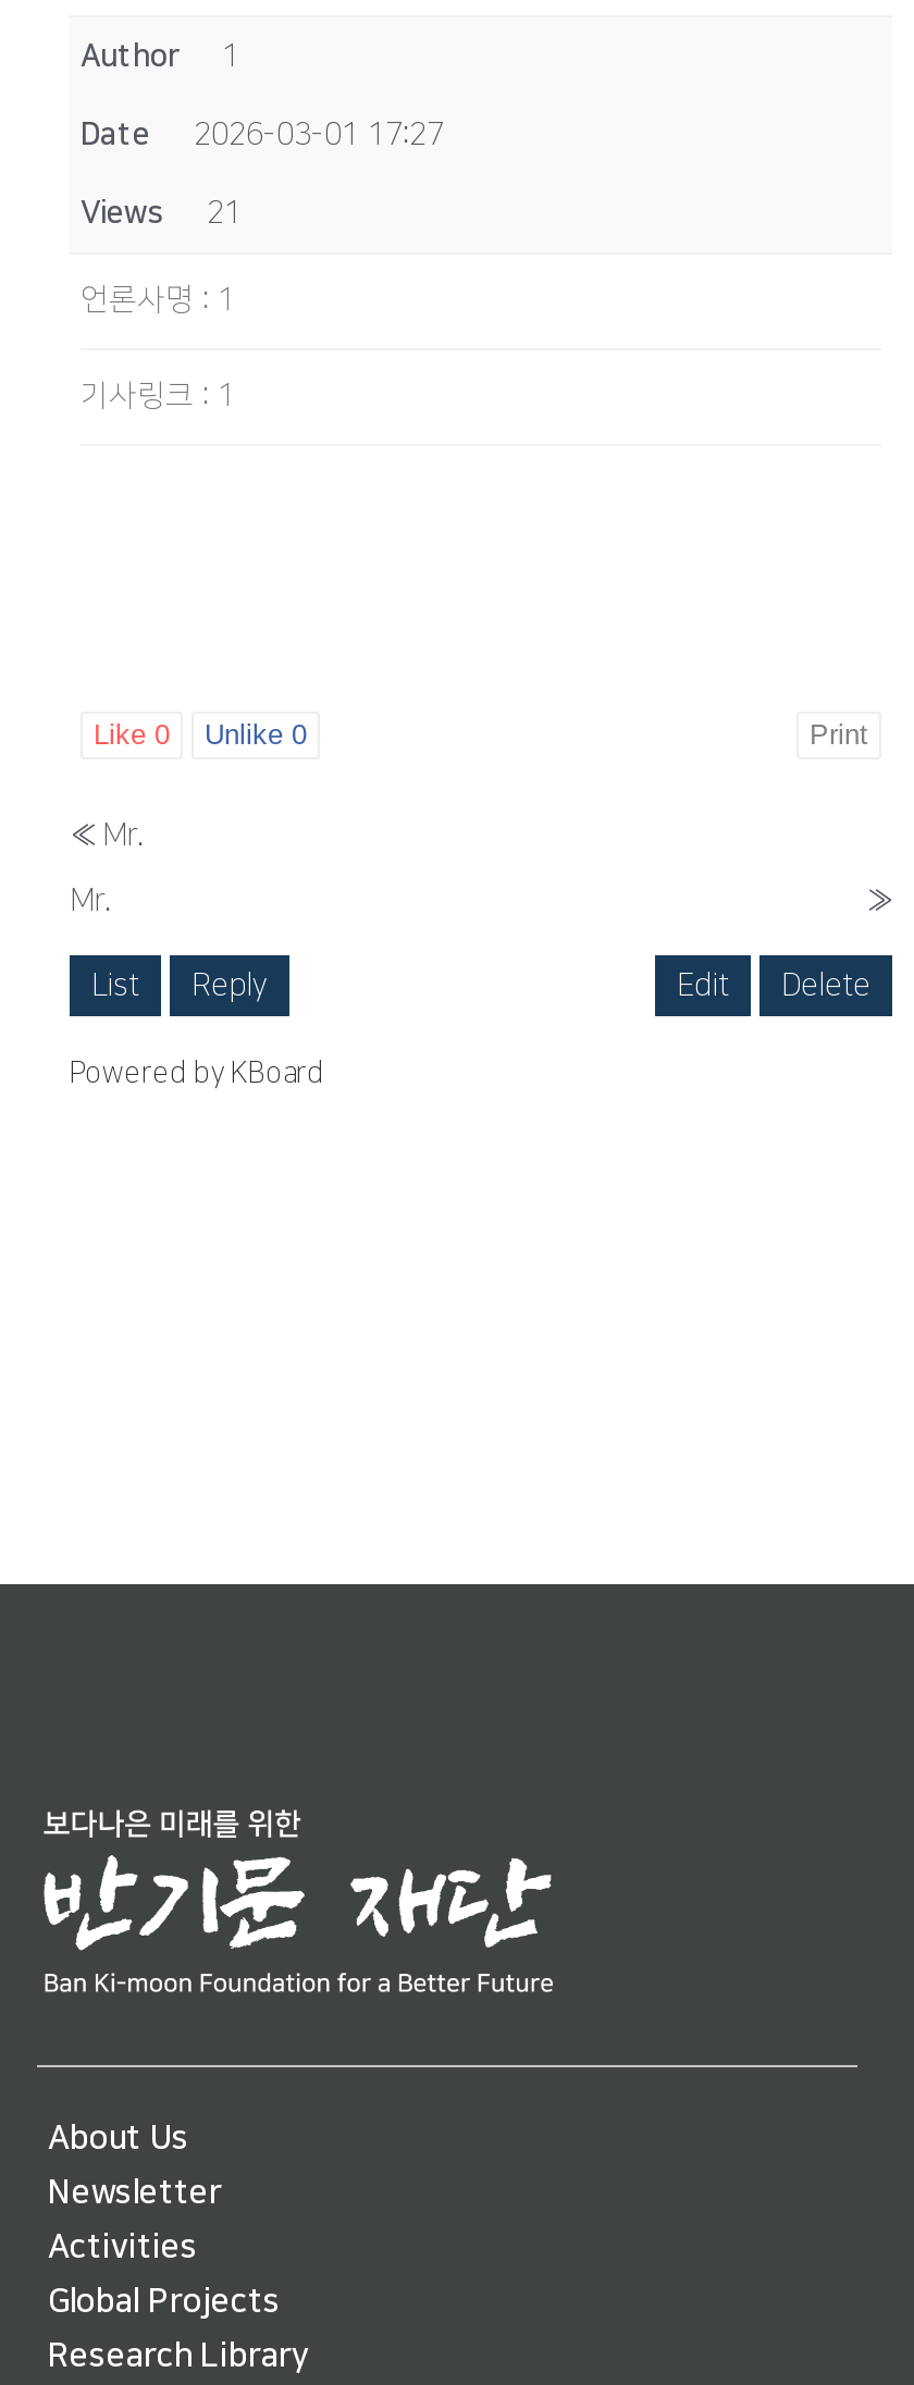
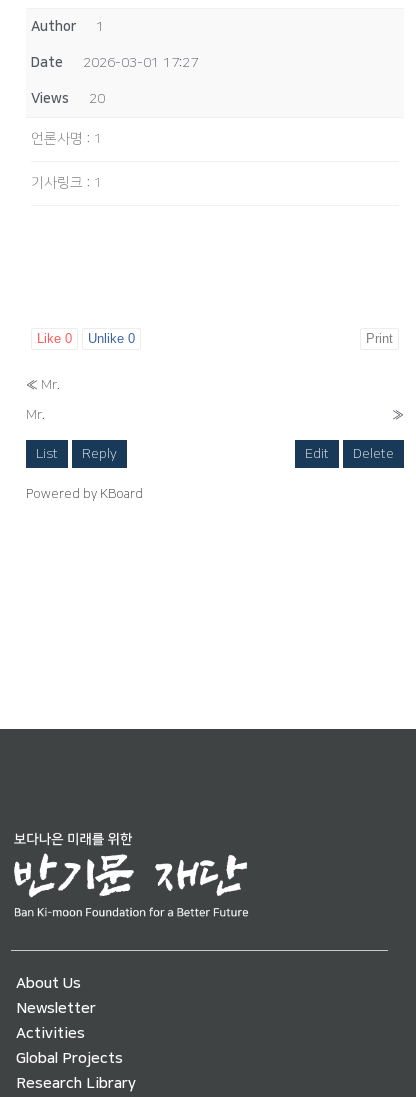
[81,196,242,231] Views 21 -> [31,91,105,107] Views 20

